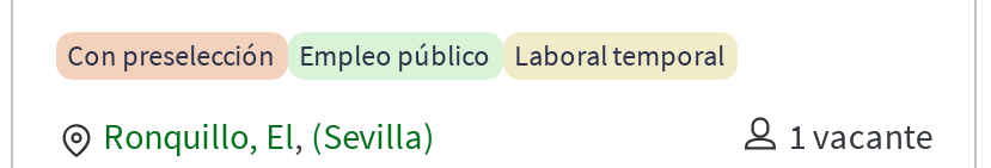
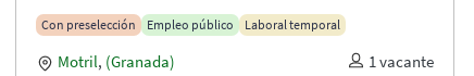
[103,113,435,158] Ronquillo, El, (Sevilla) -> [57,51,175,71] Motril, (Granada)

